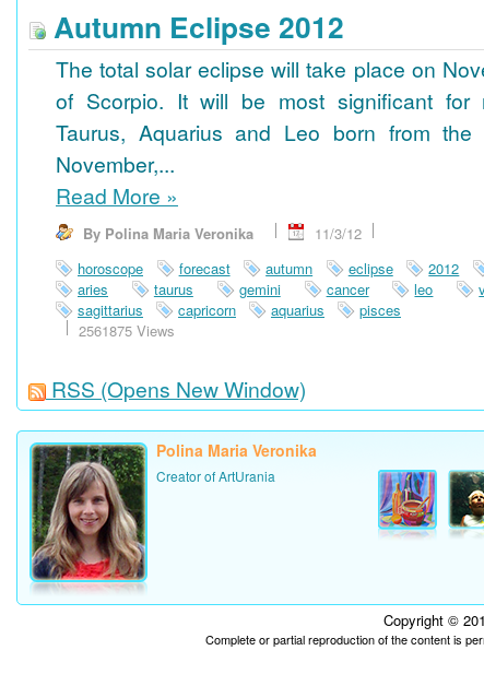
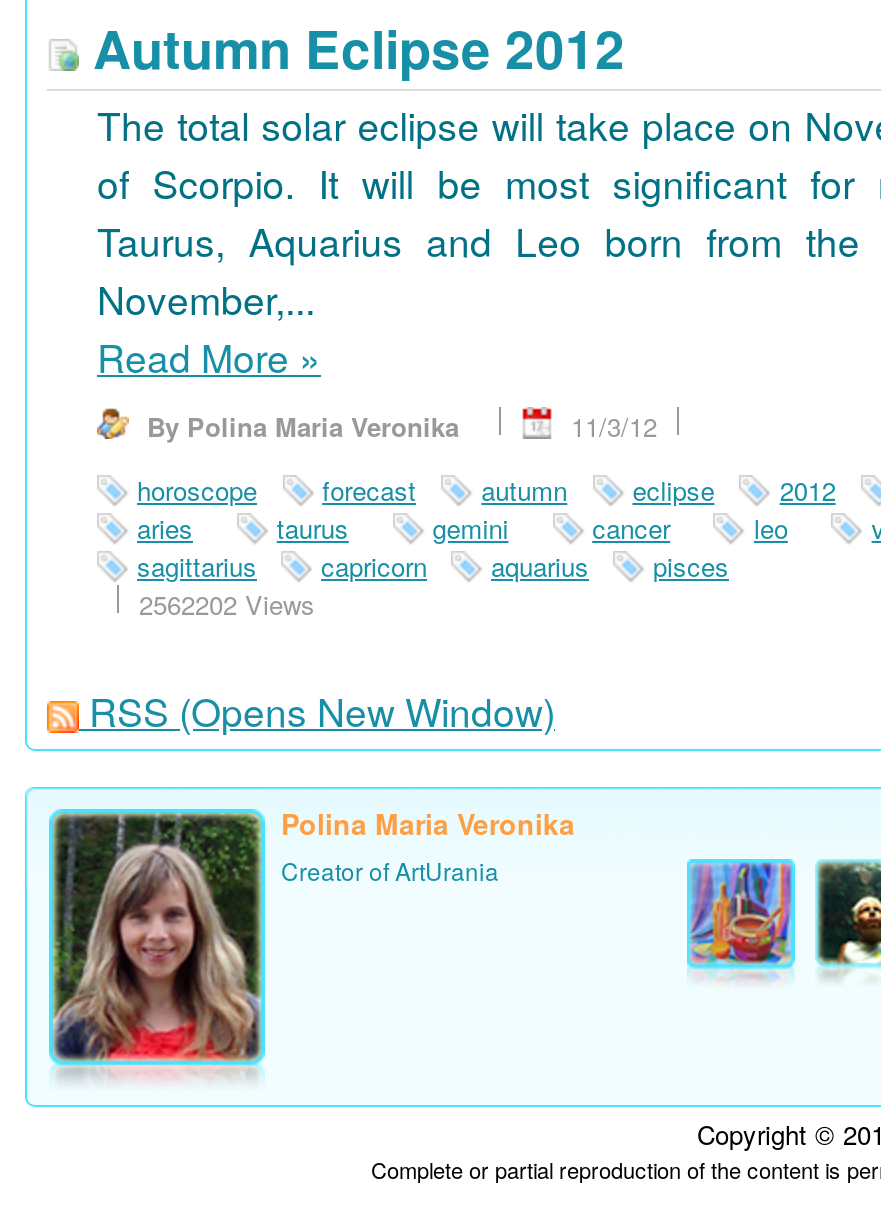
[79,321,175,341] 2561875 Views -> [139,586,315,624] 2562202 Views

